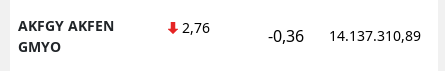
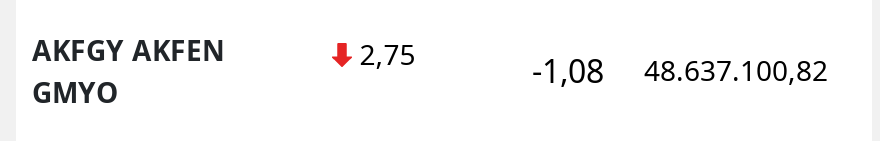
[182,18,210,37] 2,76 -> [360,34,416,72] 2,75
[268,25,304,47] -0,36 -> [532,48,604,92] -1,08
[329,26,421,45] 14.137.310,89 -> [644,50,828,88] 48.637.100,82

